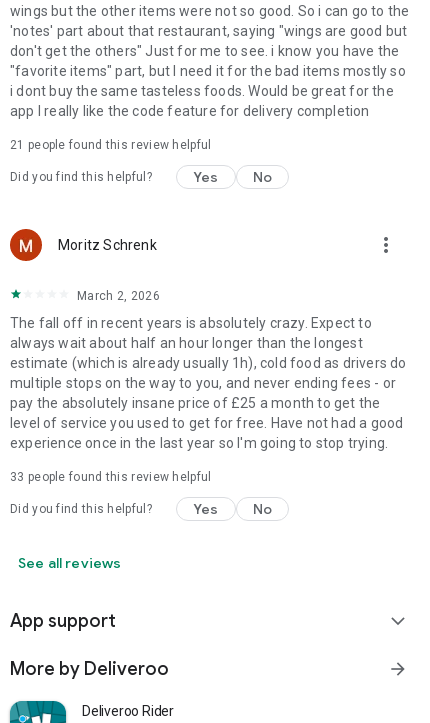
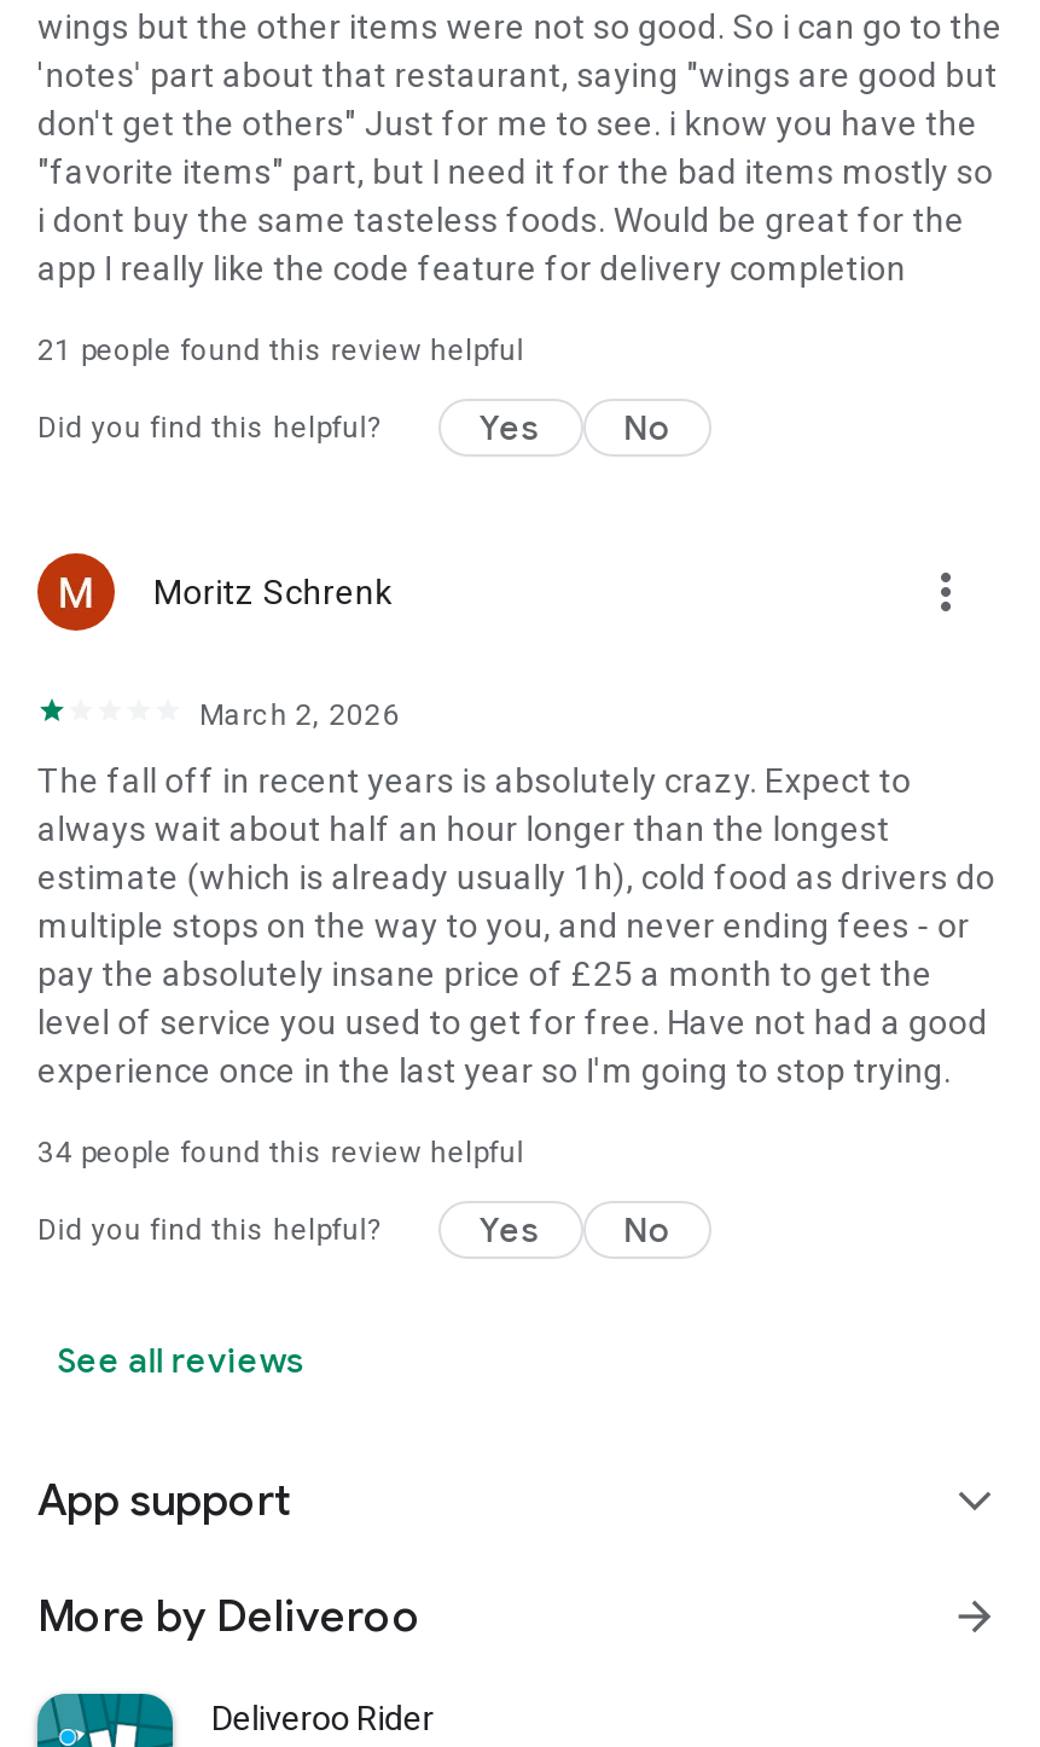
[10,470,211,484] 33 people found this review helpful -> [37,1136,524,1169] 34 people found this review helpful

